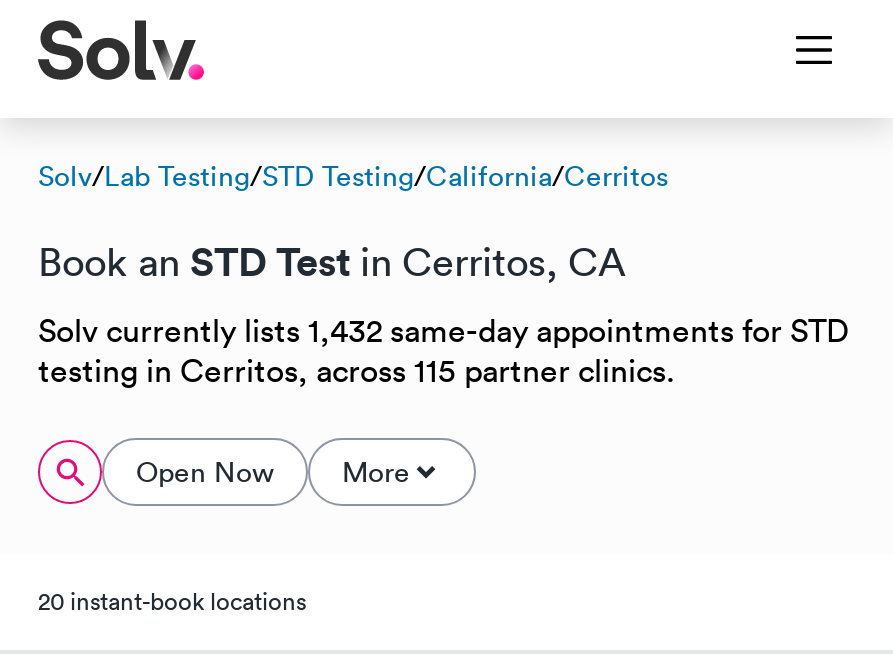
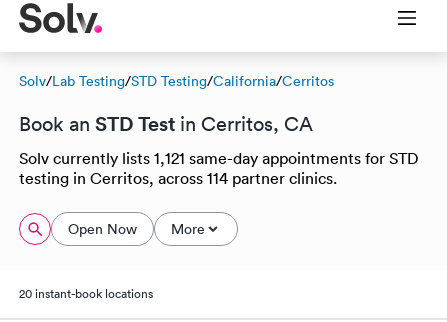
[38,310,850,350] Solv currently lists 1,432 same-day appointments for STD -> [19,148,419,168] Solv currently lists 1,121 same-day appointments for STD
[38,350,674,390] testing in Cerritos, across 115 partner clinics. -> [19,168,337,188] testing in Cerritos, across 114 partner clinics.

